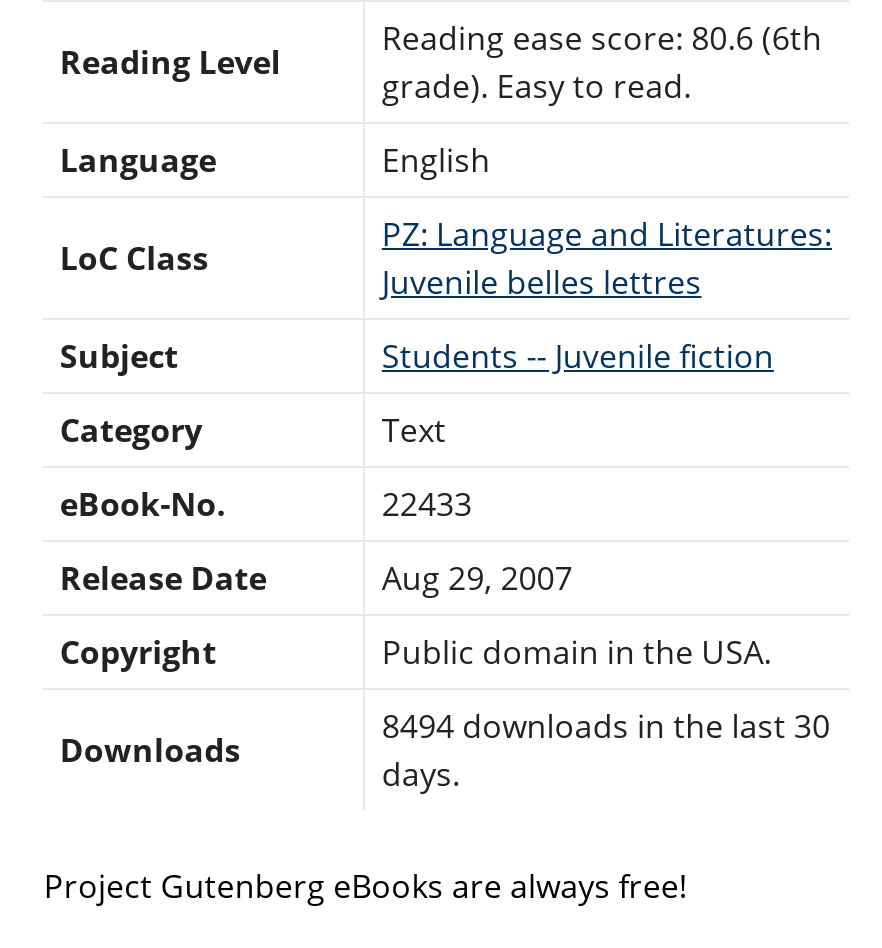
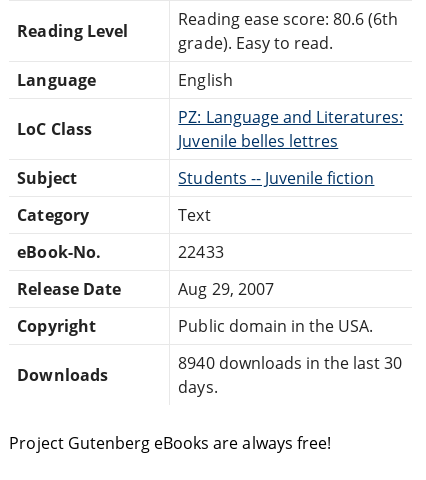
[382,703,830,747] 8494 downloads in the last 30 -> [178,352,402,374] 8940 downloads in the last 30

